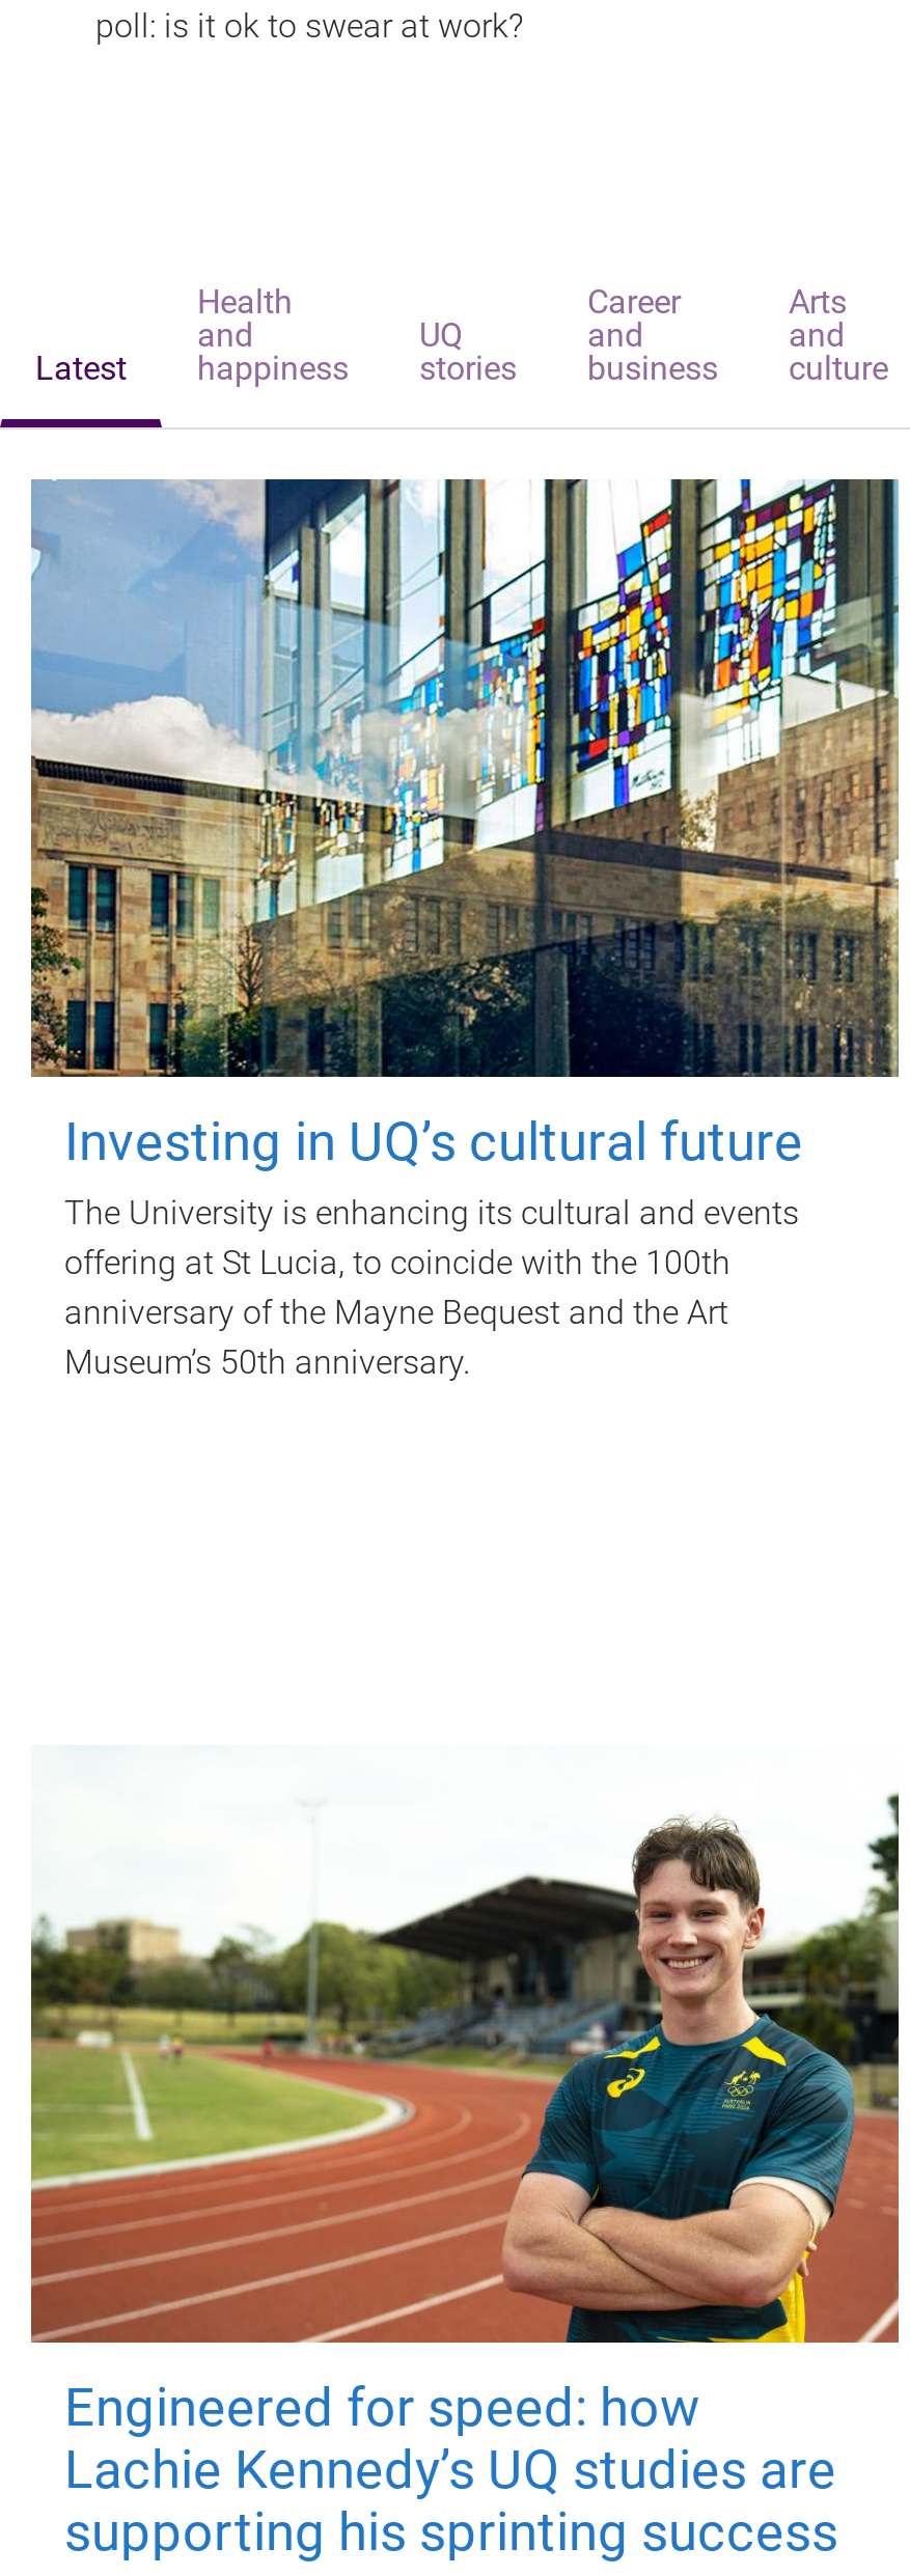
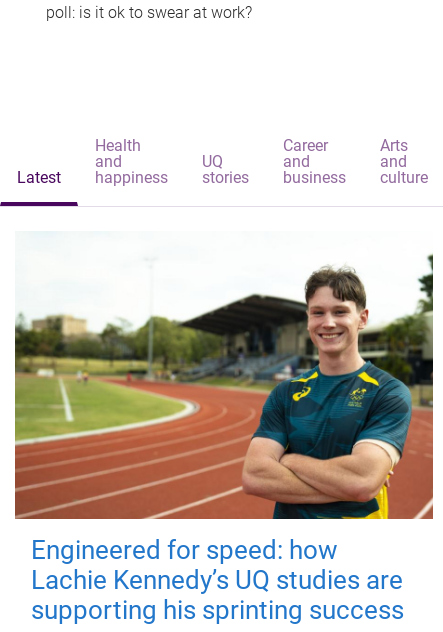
[29,477,901,1382] [image] | Investing in UQ’s cultural future | The University is enhancing its cultural and events | offering at St Lucia, to coincide with the 100th | anniversary of the Mayne Bequest and the Art | Museum’s 50th anniversary. -> none

